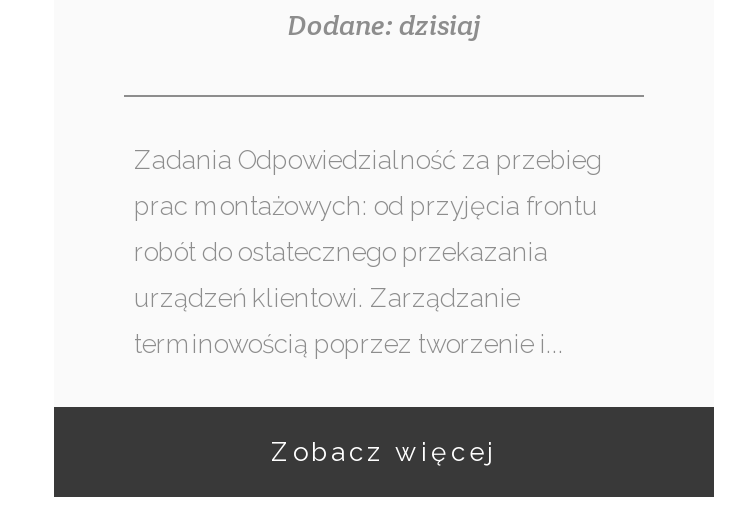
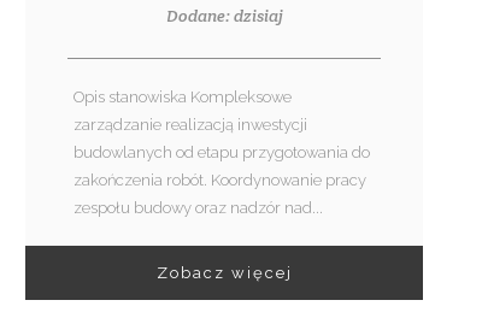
[134,145,602,175] Zadania Odpowiedzialność za przebieg -> [74,88,292,106] Opis stanowiska Kompleksowe
[134,191,598,221] prac montażowych: od przyjęcia frontu -> [74,115,307,133] zarządzanie realizacją inwestycji
[134,237,548,267] robót do ostatecznego przekazania -> [74,143,370,161] budowlanych od etapu przygotowania do
[134,283,520,313] urządzeń klientowi. Zarządzanie -> [74,171,366,189] zakończenia robót. Koordynowanie pracy
[134,329,564,359] terminowością poprzez tworzenie i... -> [74,198,323,216] zespołu budowy oraz nadzór nad...

